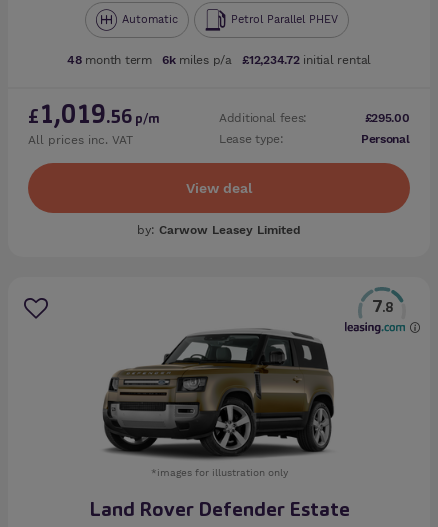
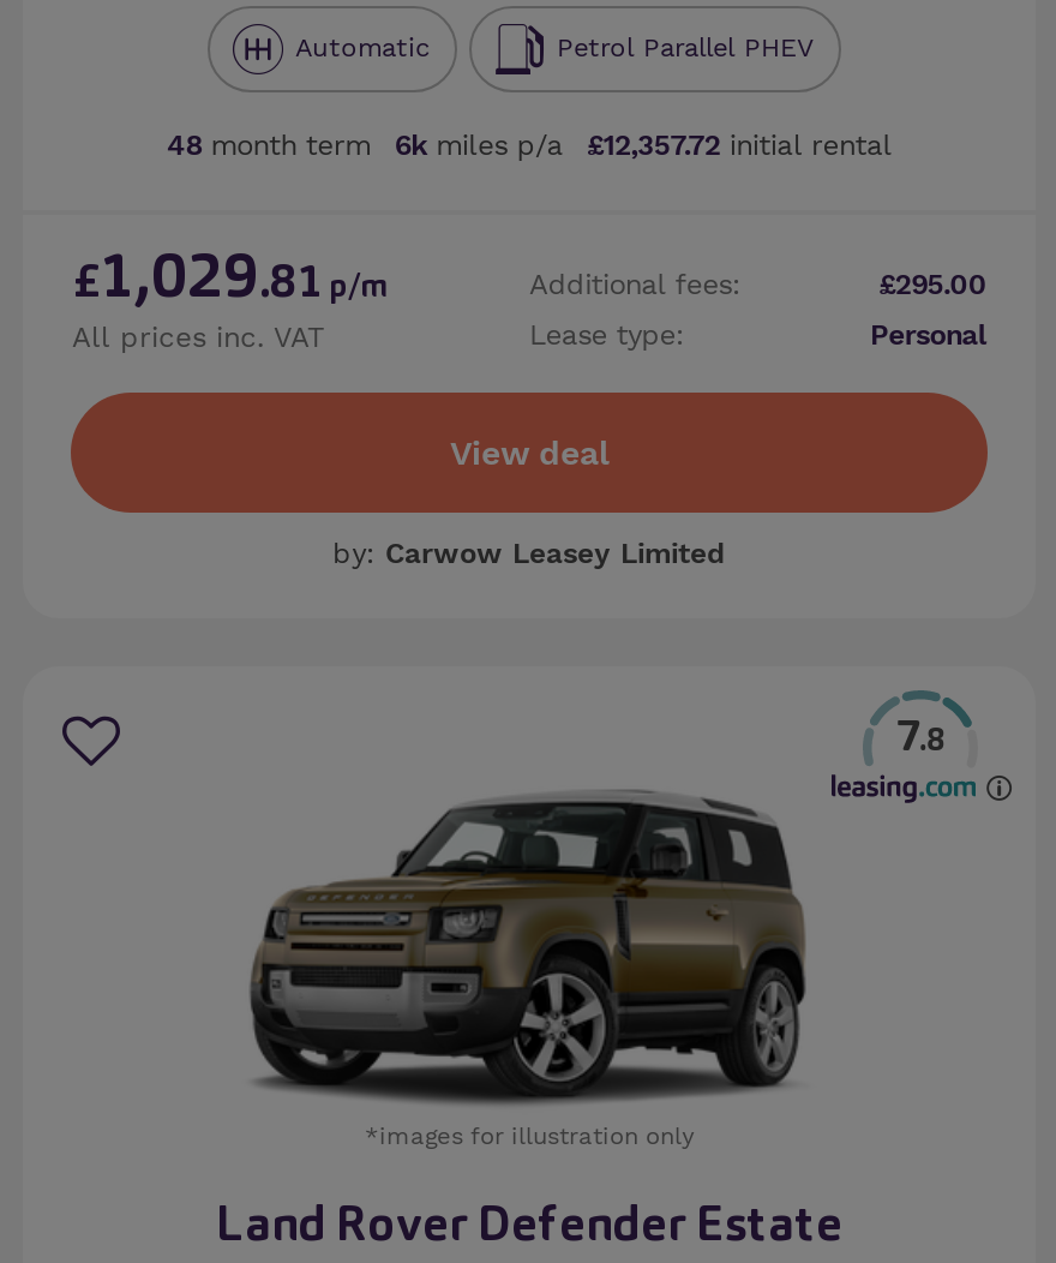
[242,53,371,67] £12,234.72 initial rental -> [587,128,892,162] £12,357.72 initial rental
[28,103,160,129] £1,019.56 p/m -> [72,248,389,310] £1,029.81 p/m

